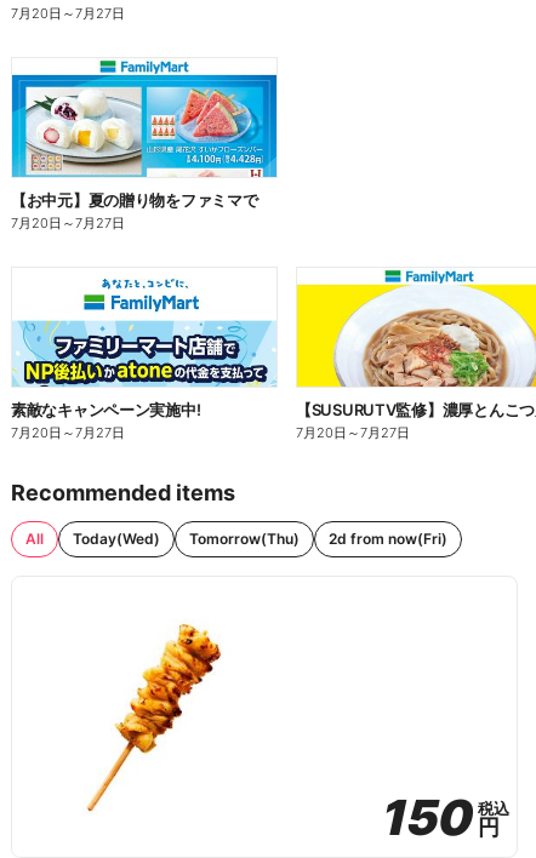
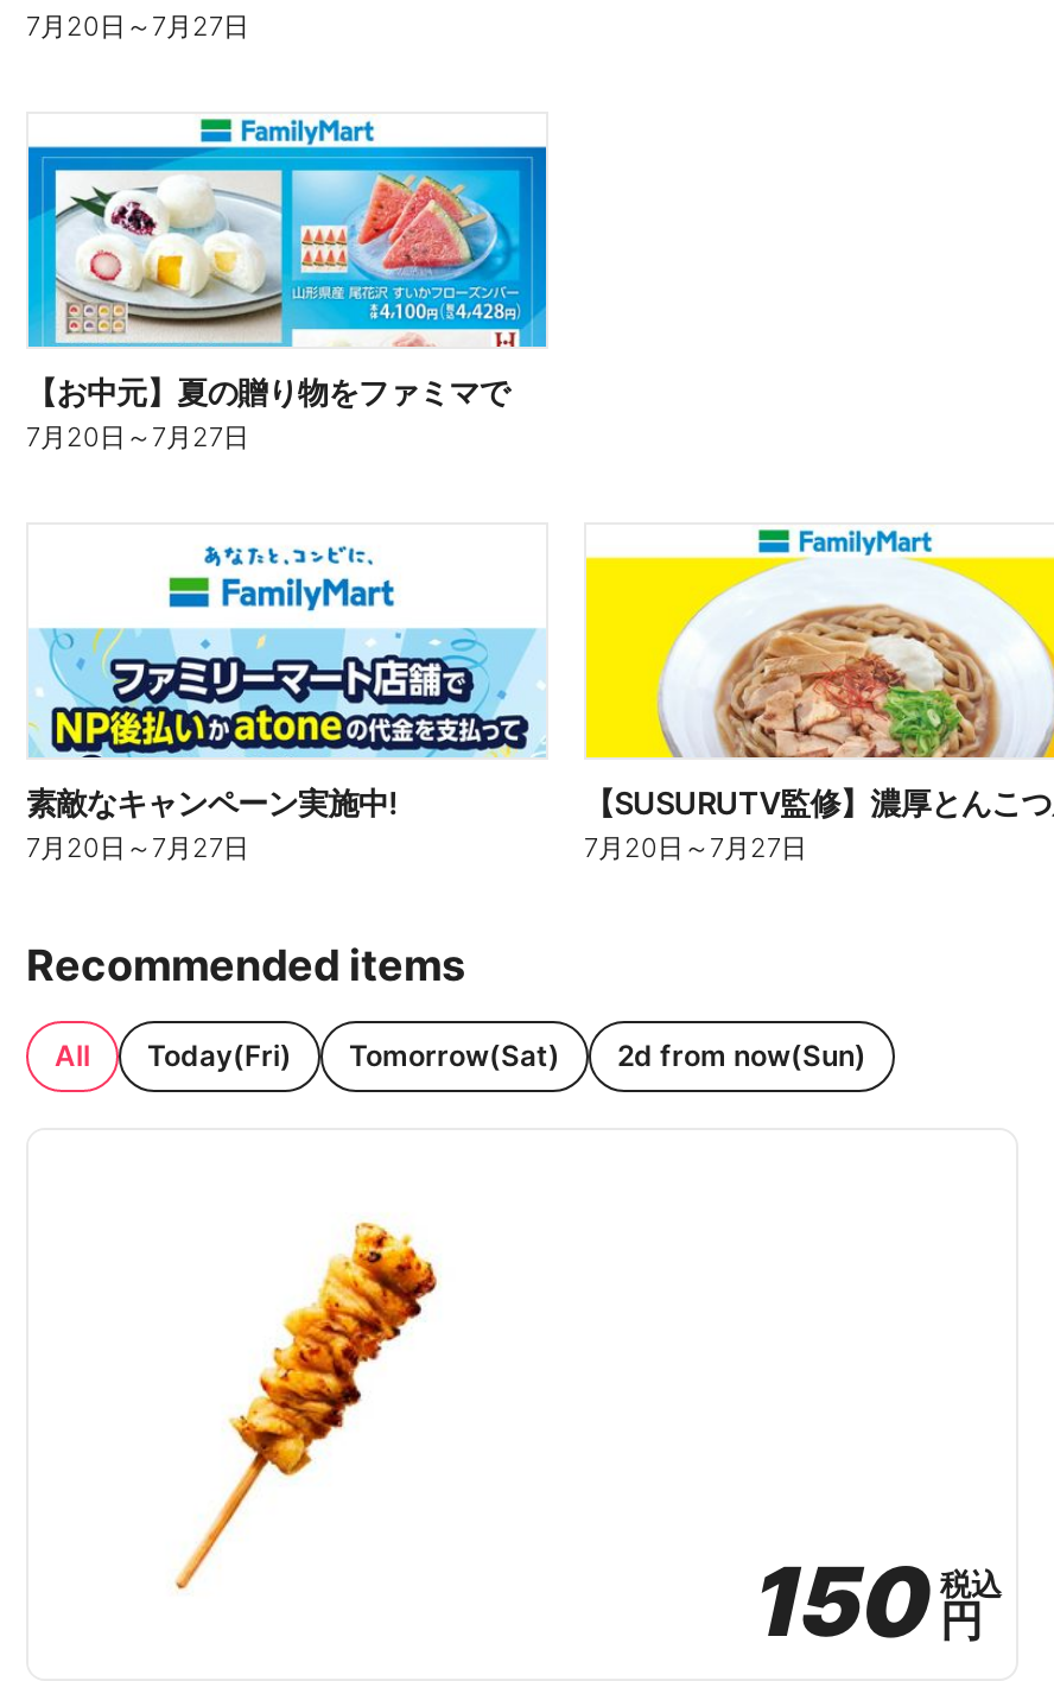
[73,529,447,547] Today(Wed) | Tomorrow(Thu) | 2d from now(Fri) -> [147,1037,866,1072] Today(Fri) | Tomorrow(Sat) | 2d from now(Sun)

